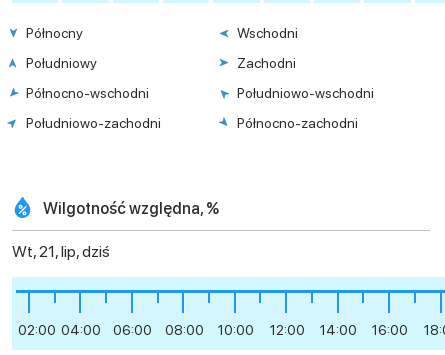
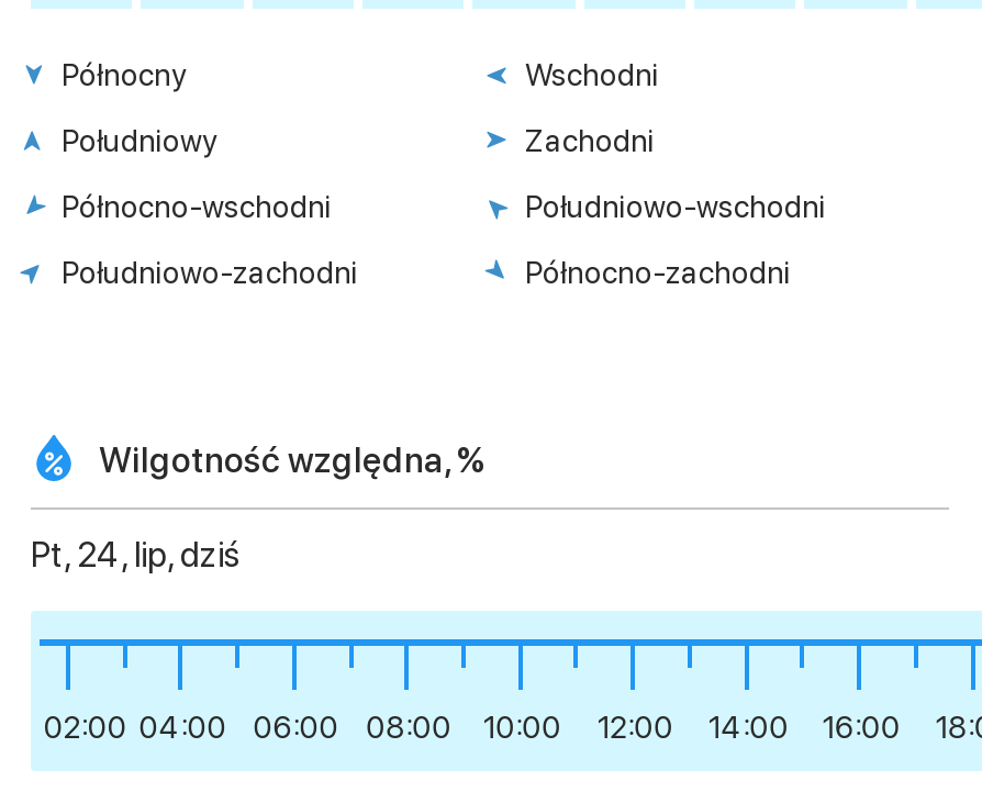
[12,242,110,261] Wt, 21, lip, dziś -> [31,534,242,576] Pt, 24, lip, dziś

